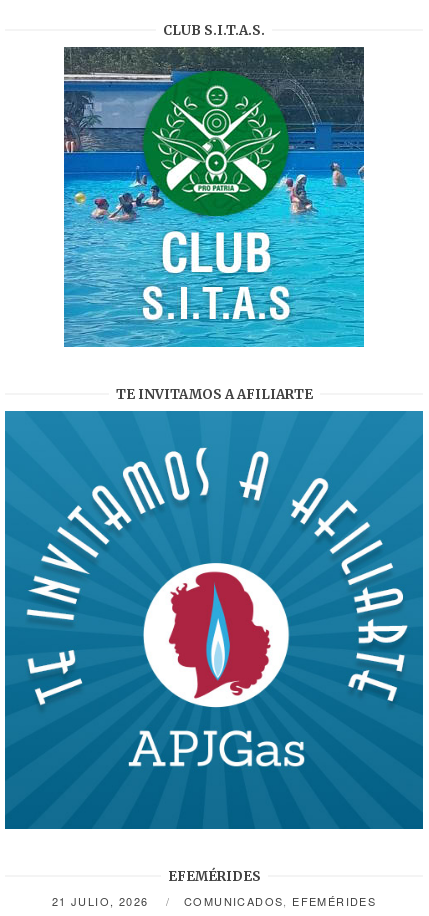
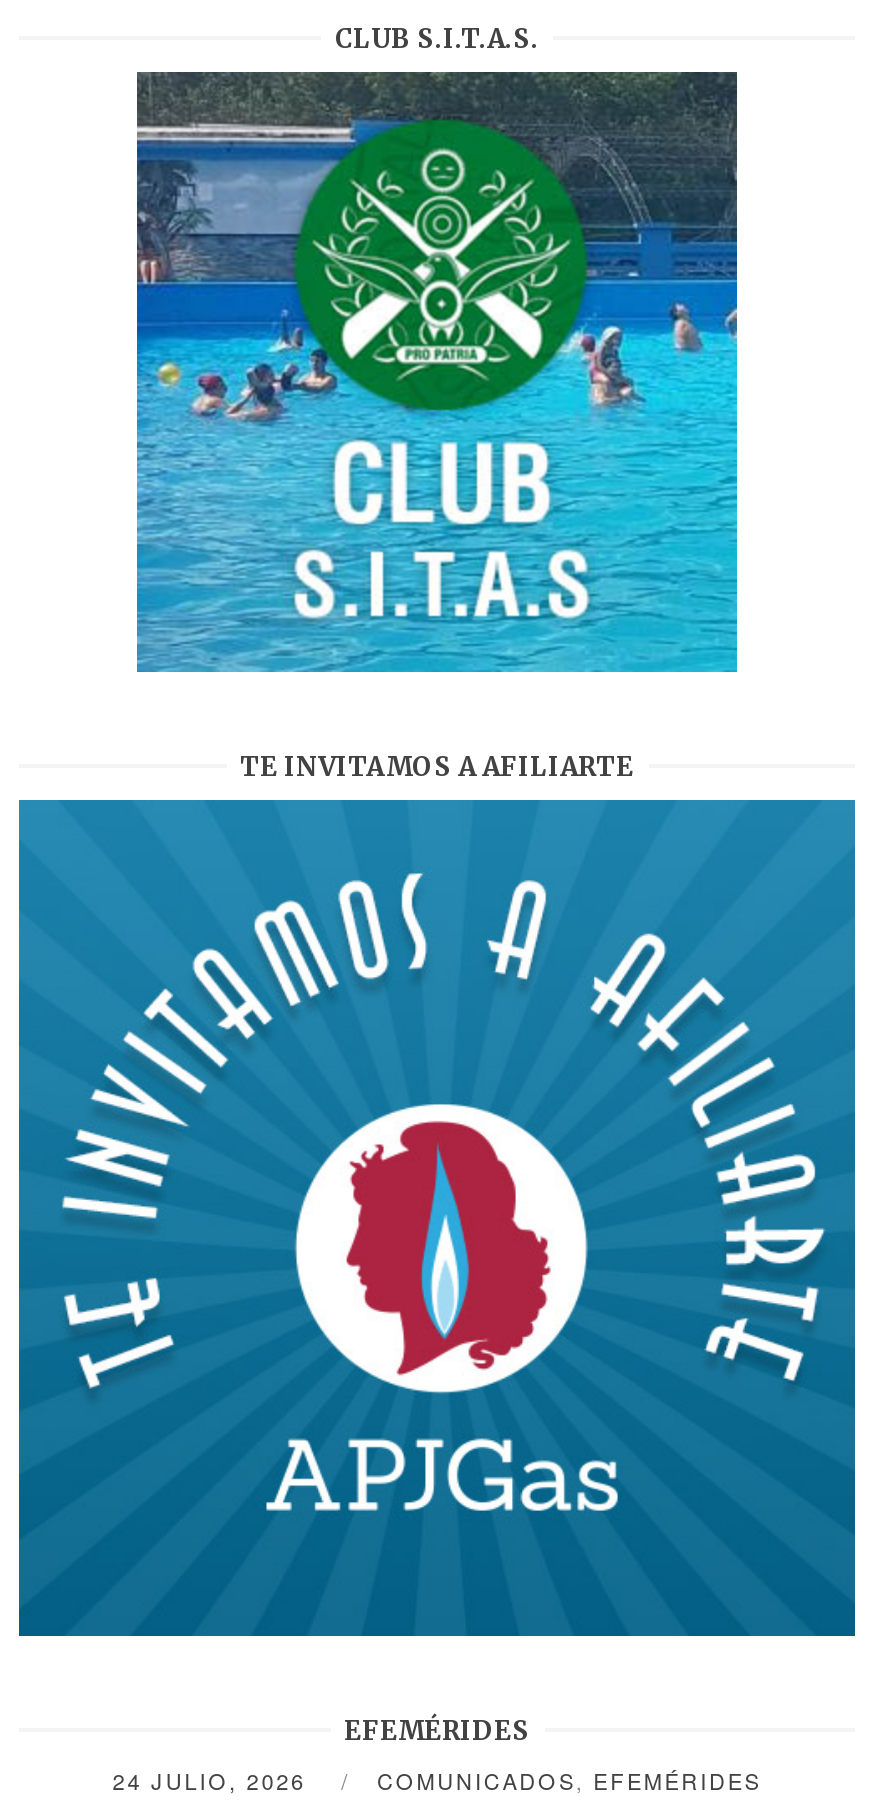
[52,893,376,909] 21 JULIO, 2026 COMUNICADOS, EFEMÉRIDES -> [113,1763,761,1795] 24 JULIO, 2026 COMUNICADOS, EFEMÉRIDES

